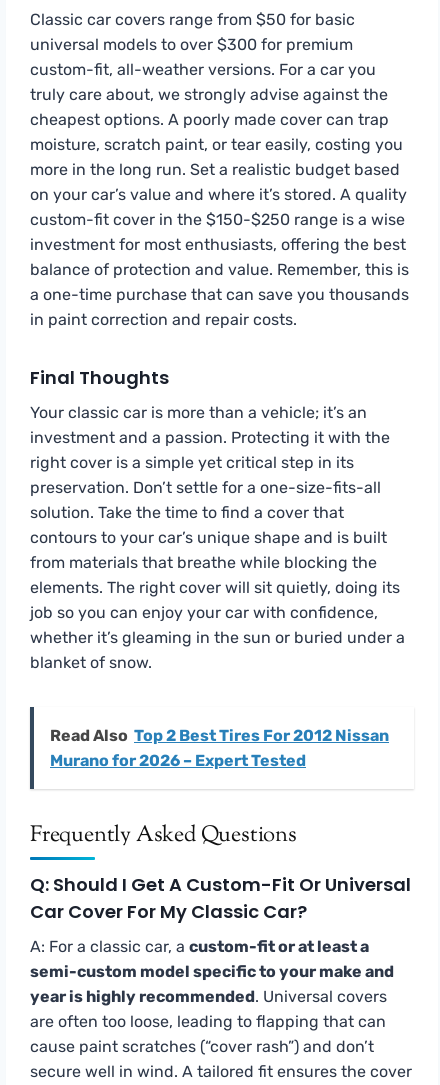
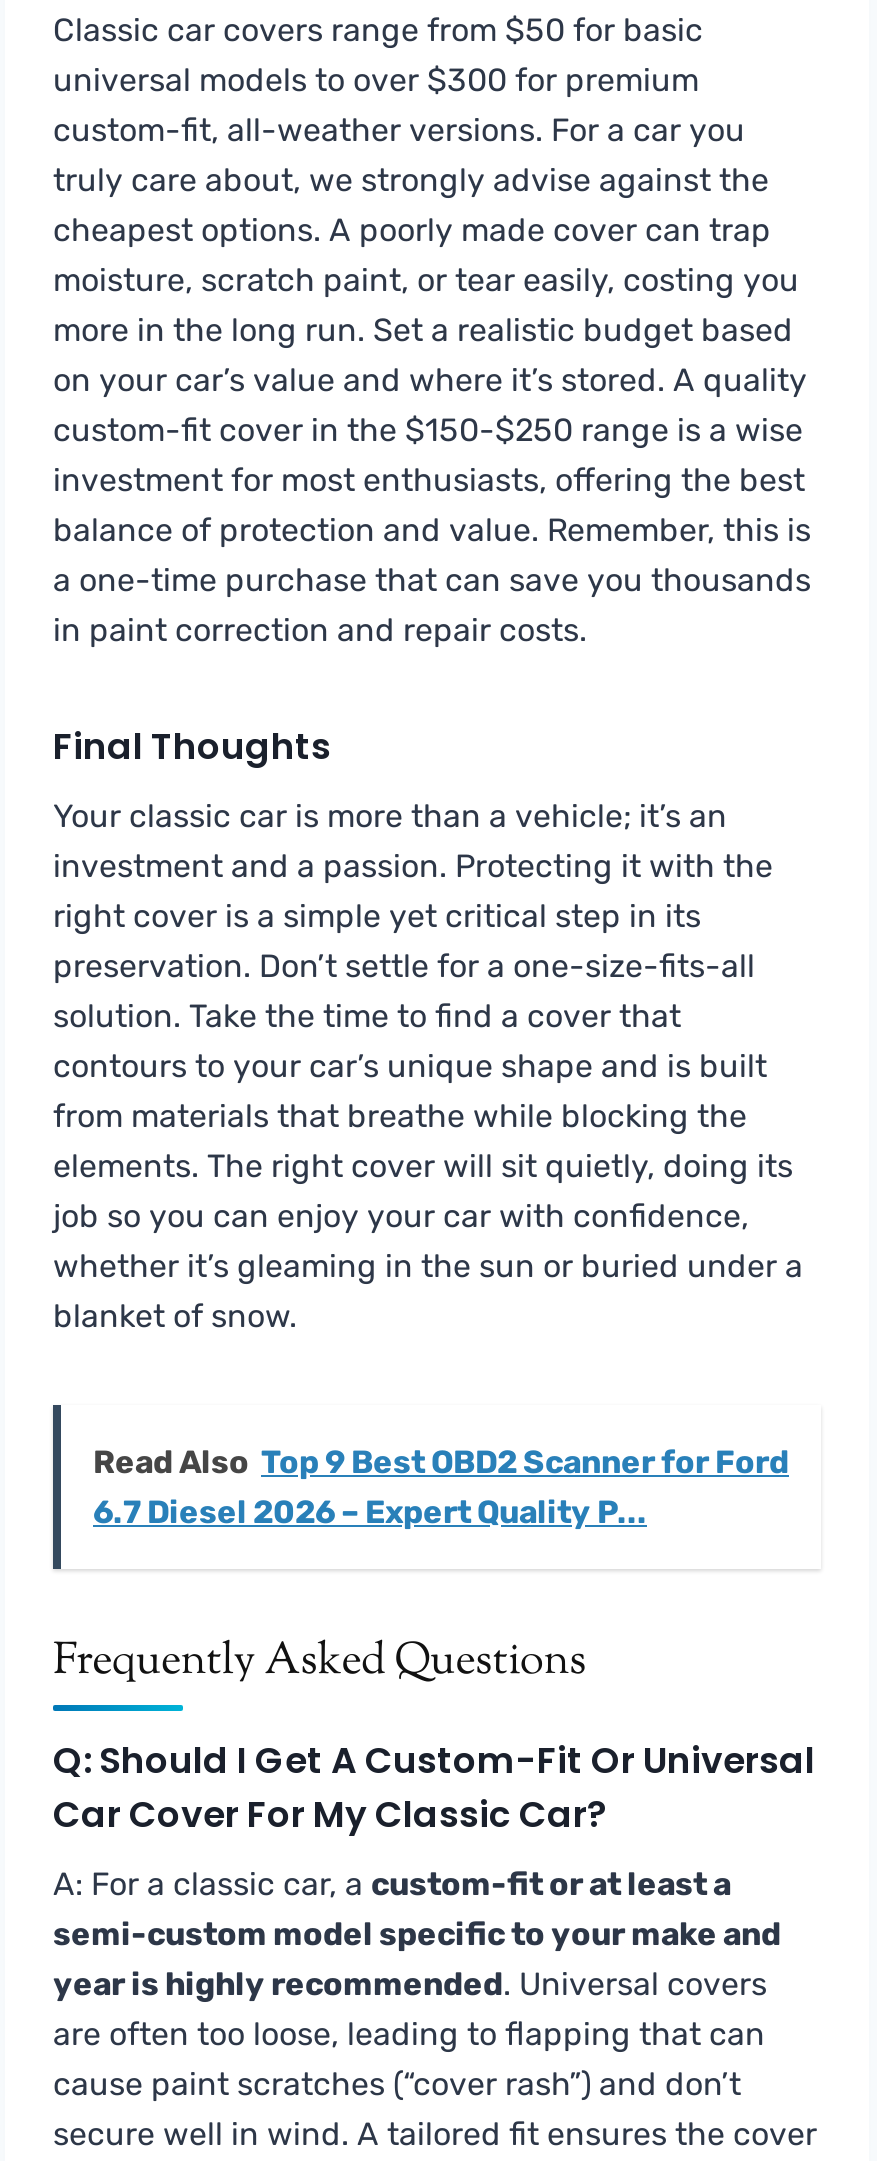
[50,726,389,770] Read Also Top 2 Best Tires For 2012 Nissan | Murano for 2026 – Expert Tested -> [93,1442,789,1530] Read Also Top 9 Best OBD2 Scanner for Ford | 6.7 Diesel 2026 – Expert Quality P...

